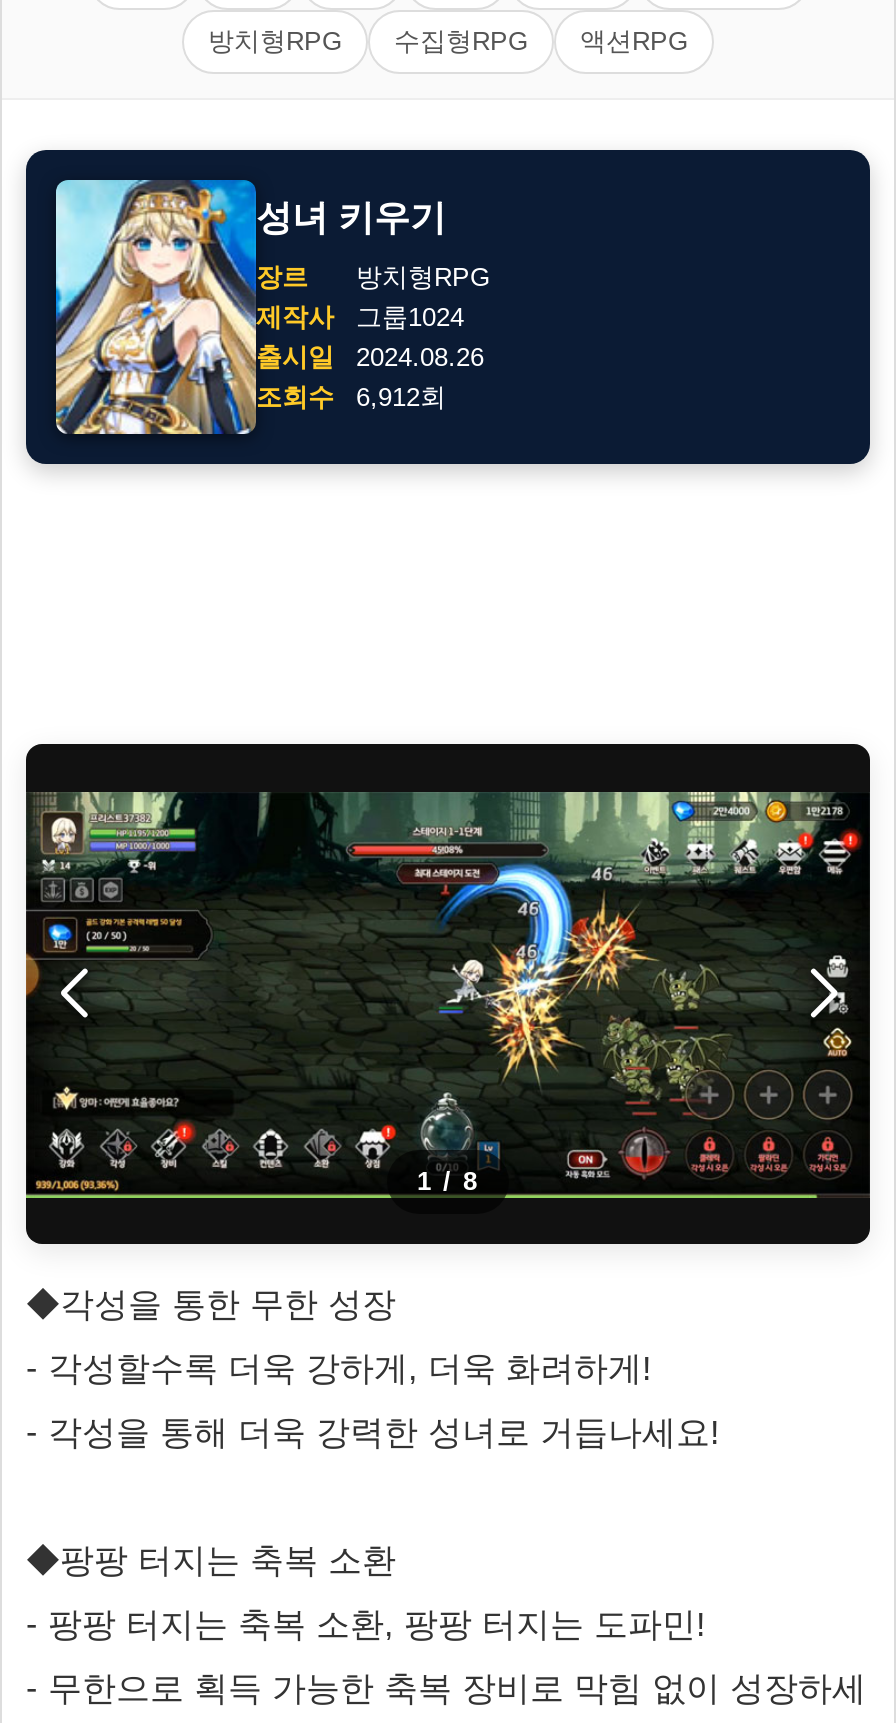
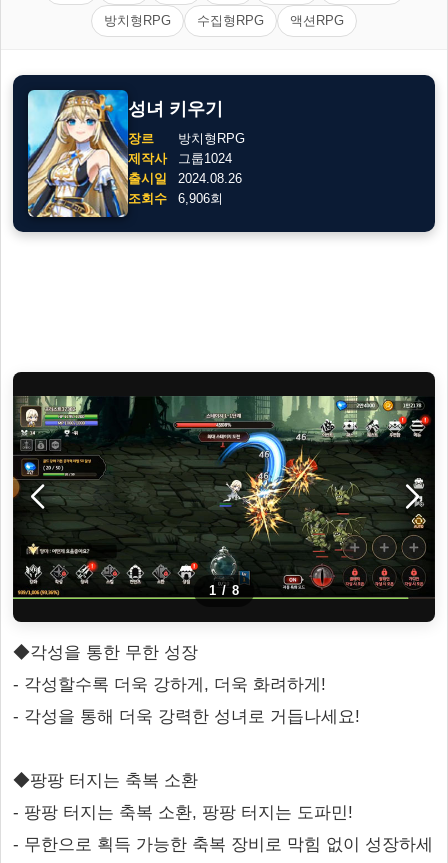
[256,382,446,412] 조회수 6,912회 -> [128,191,223,206] 조회수 6,906회

